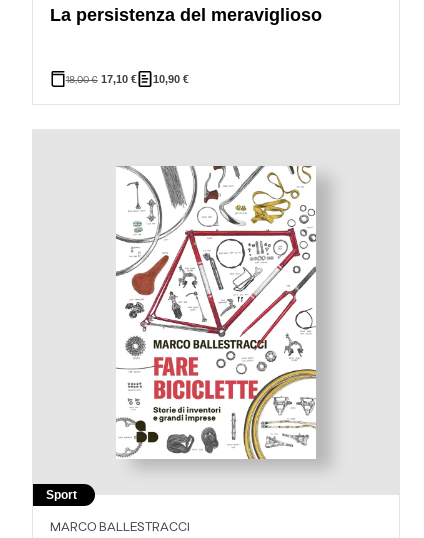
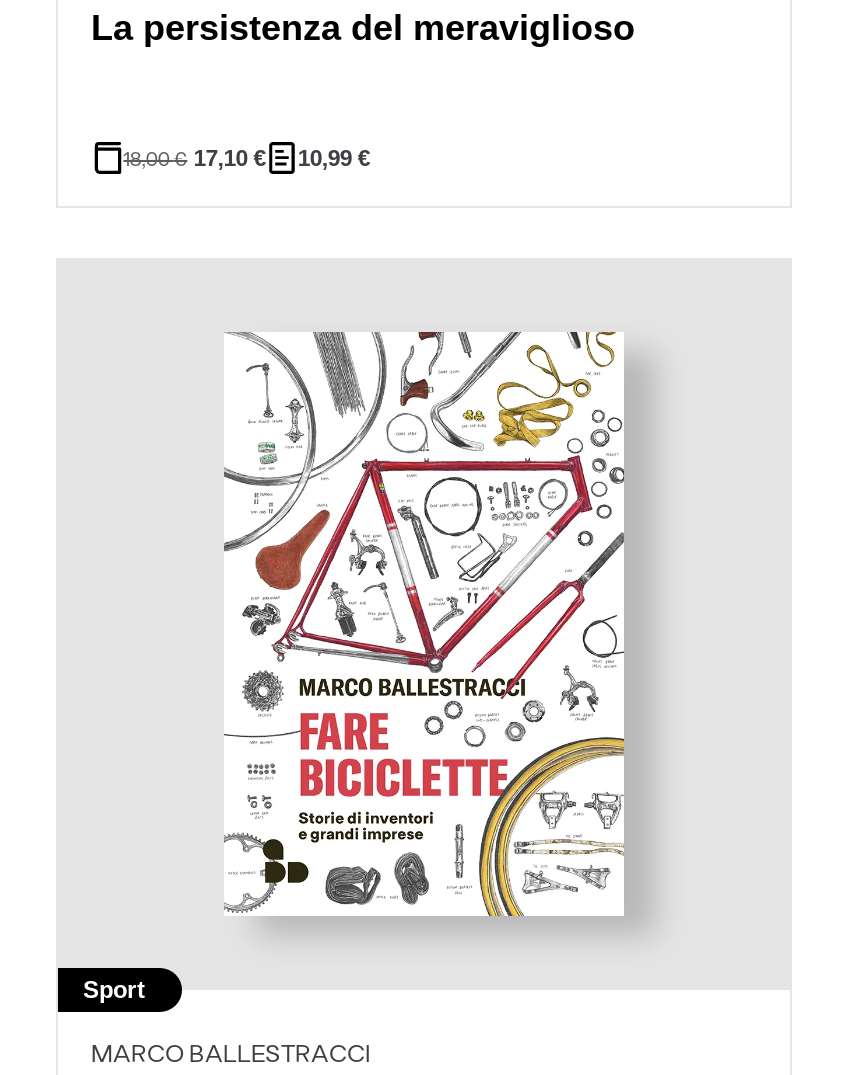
[153,73,189,85] 10,90 € -> [298,147,370,171] 10,99 €

